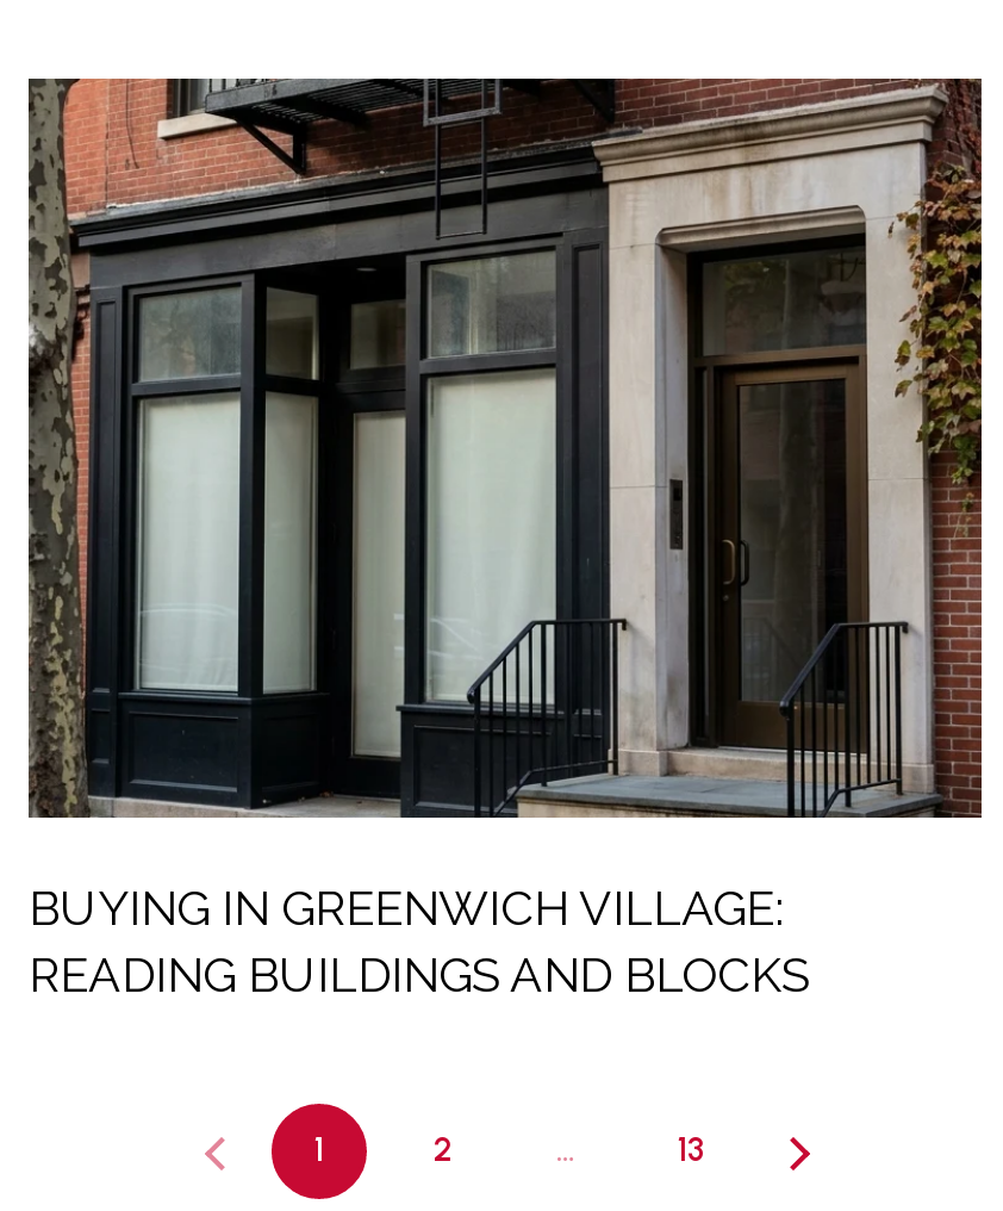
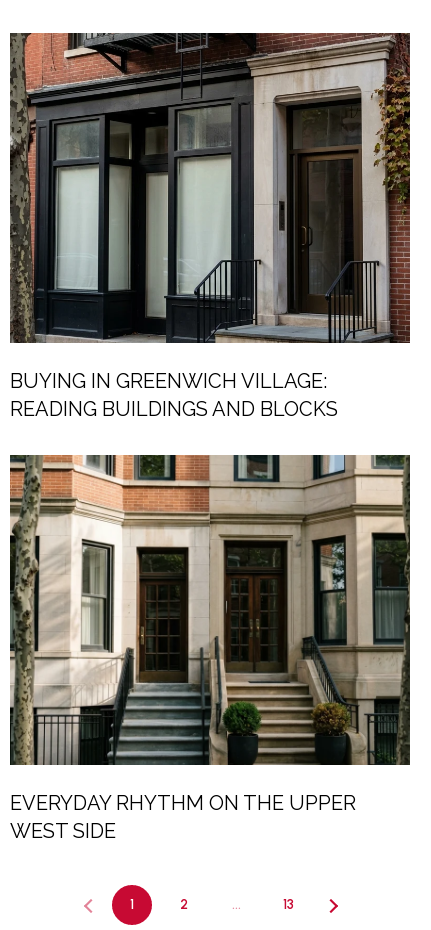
none -> [10,454,410,843] [image] | EVERYDAY RHYTHM ON THE UPPER | WEST SIDE

